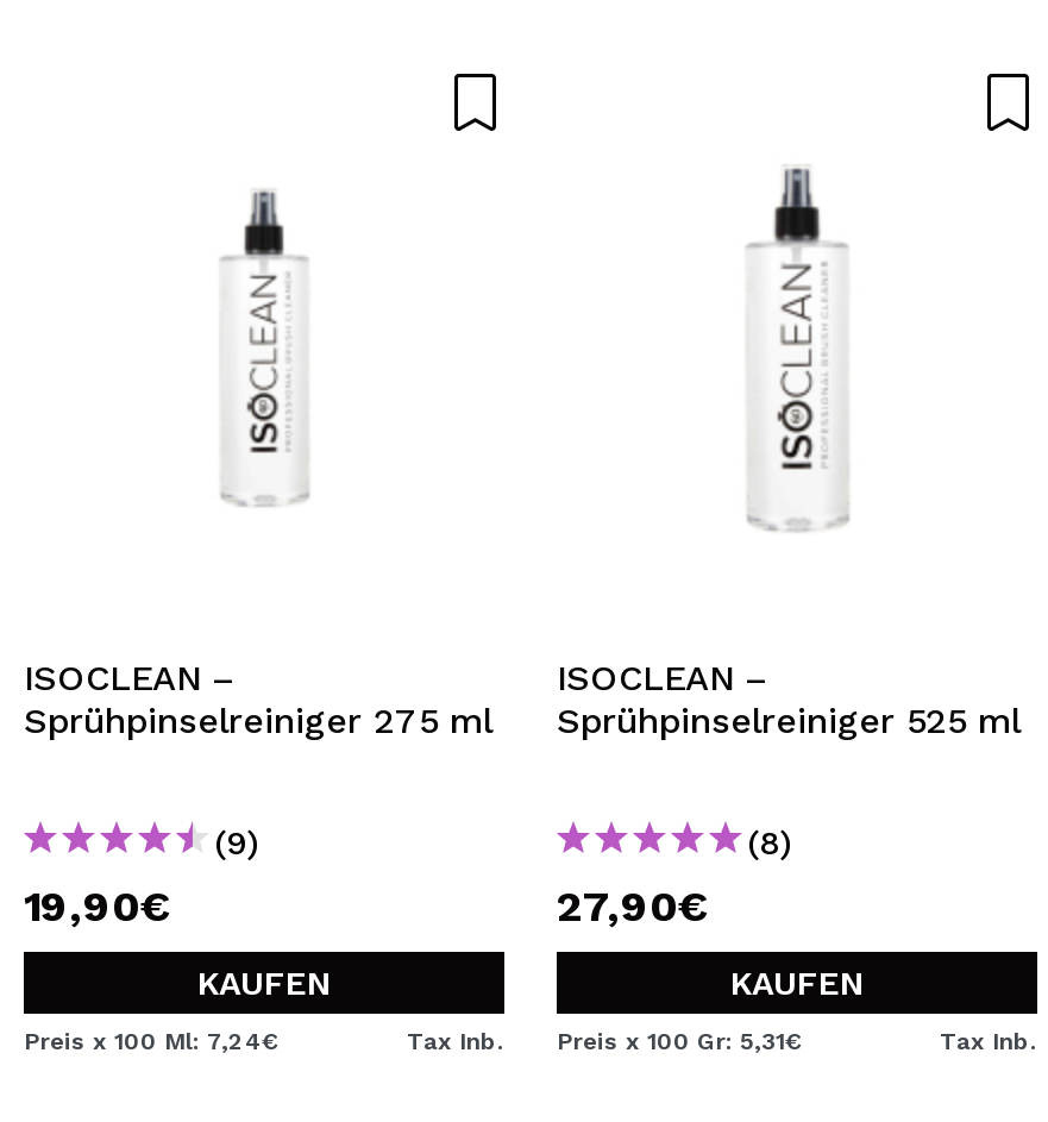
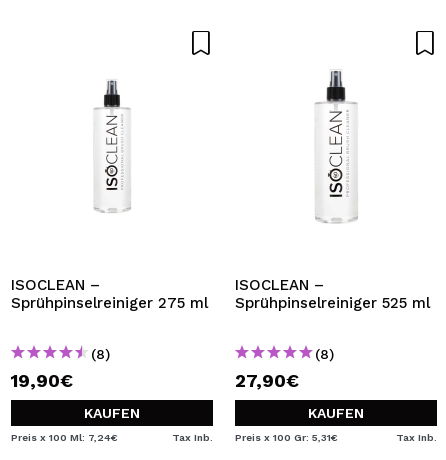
[214,822,259,860] (9) -> [91,345,110,361] (8)

